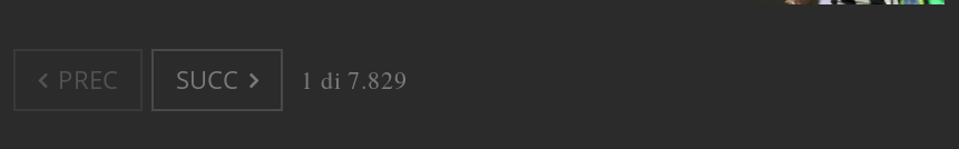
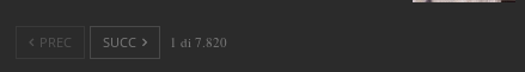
[301,62,408,96] 1 di 7.829 -> [170,33,227,51] 1 di 7.820

